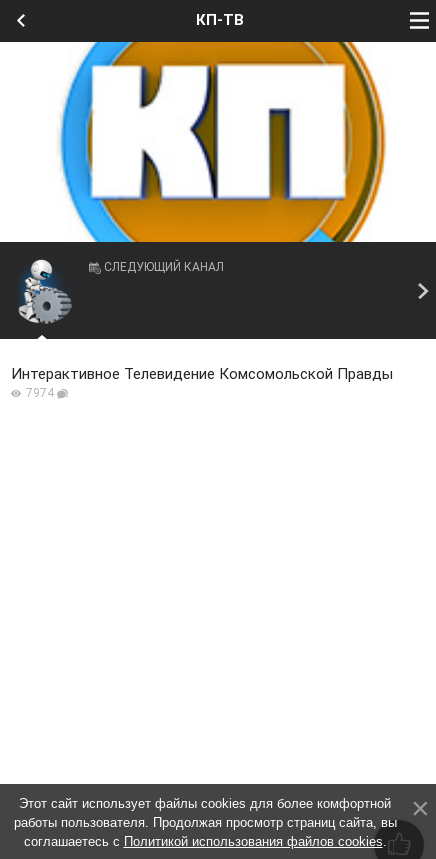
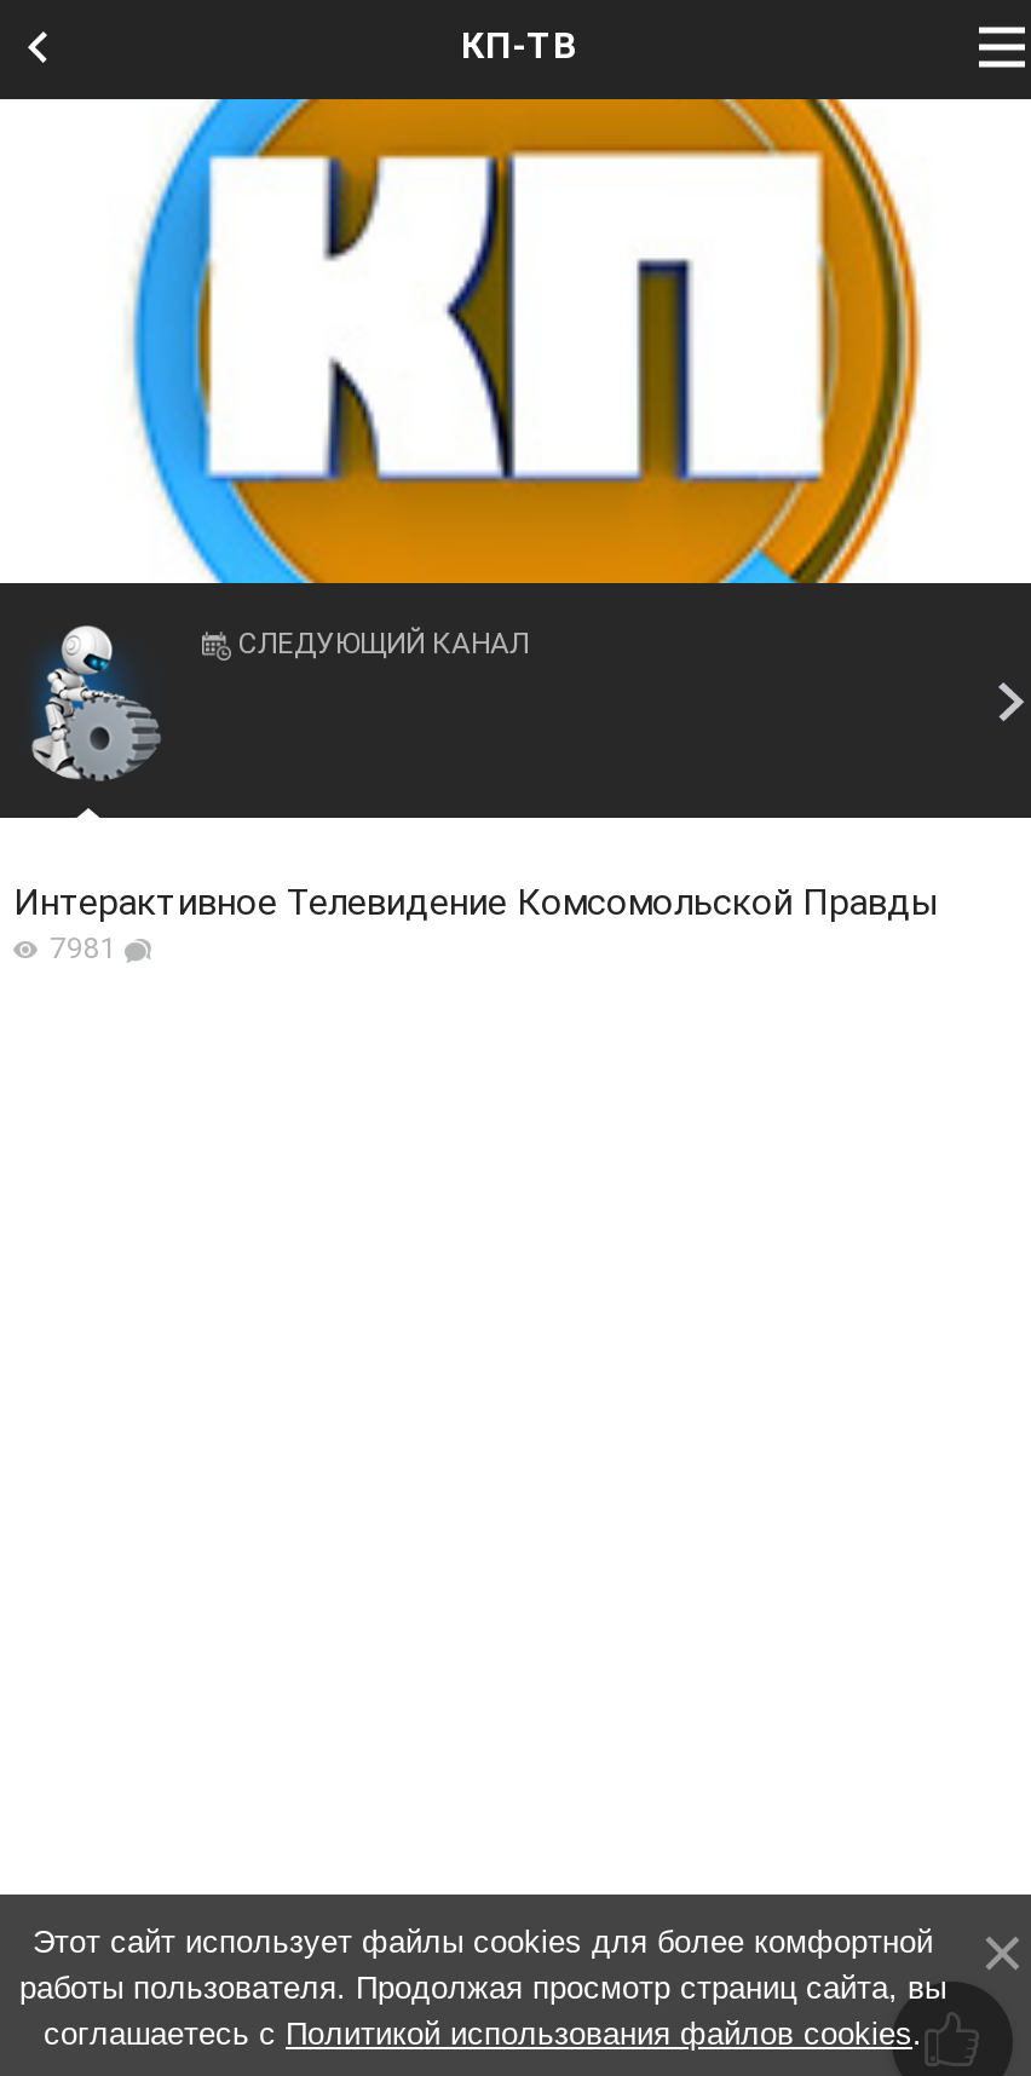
[26,386,54,400] 7974 -> [50,932,117,965] 7981

